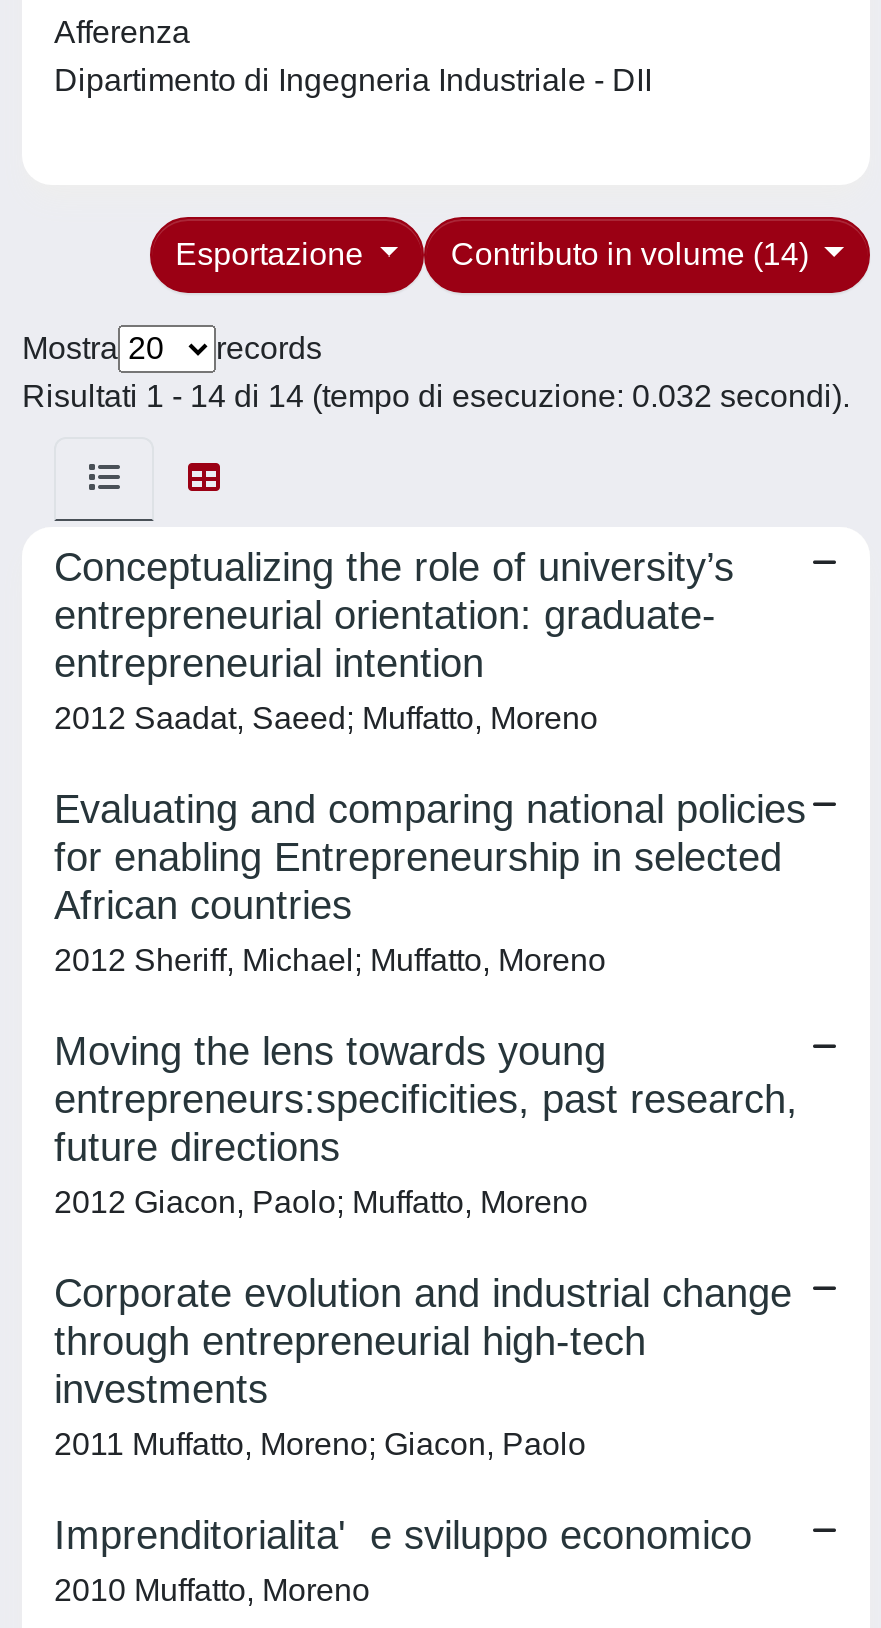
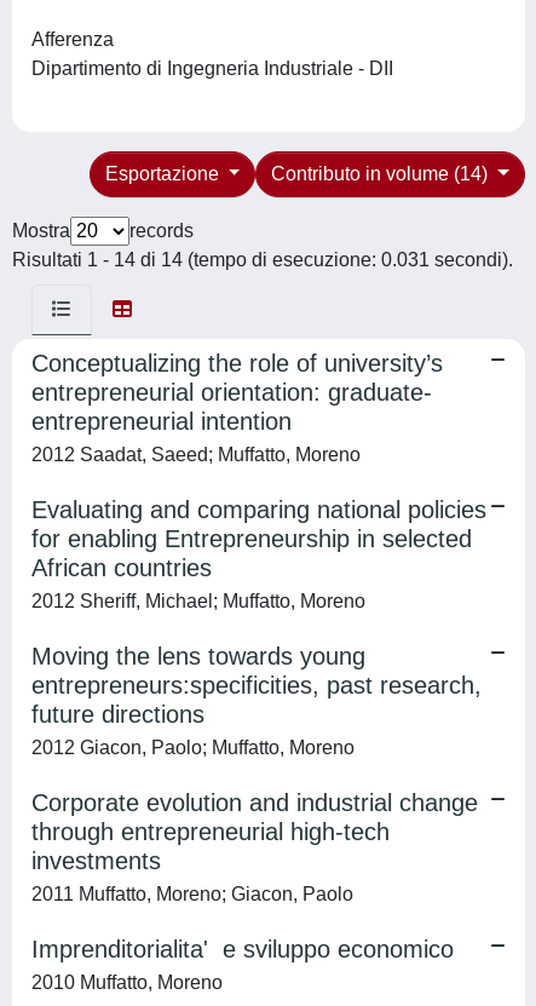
[22,379,850,413] Risultati 1 - 14 di 14 (tempo di esecuzione: 0.032 secondi). -> [12,249,513,270] Risultati 1 - 14 di 14 (tempo di esecuzione: 0.031 secondi).

